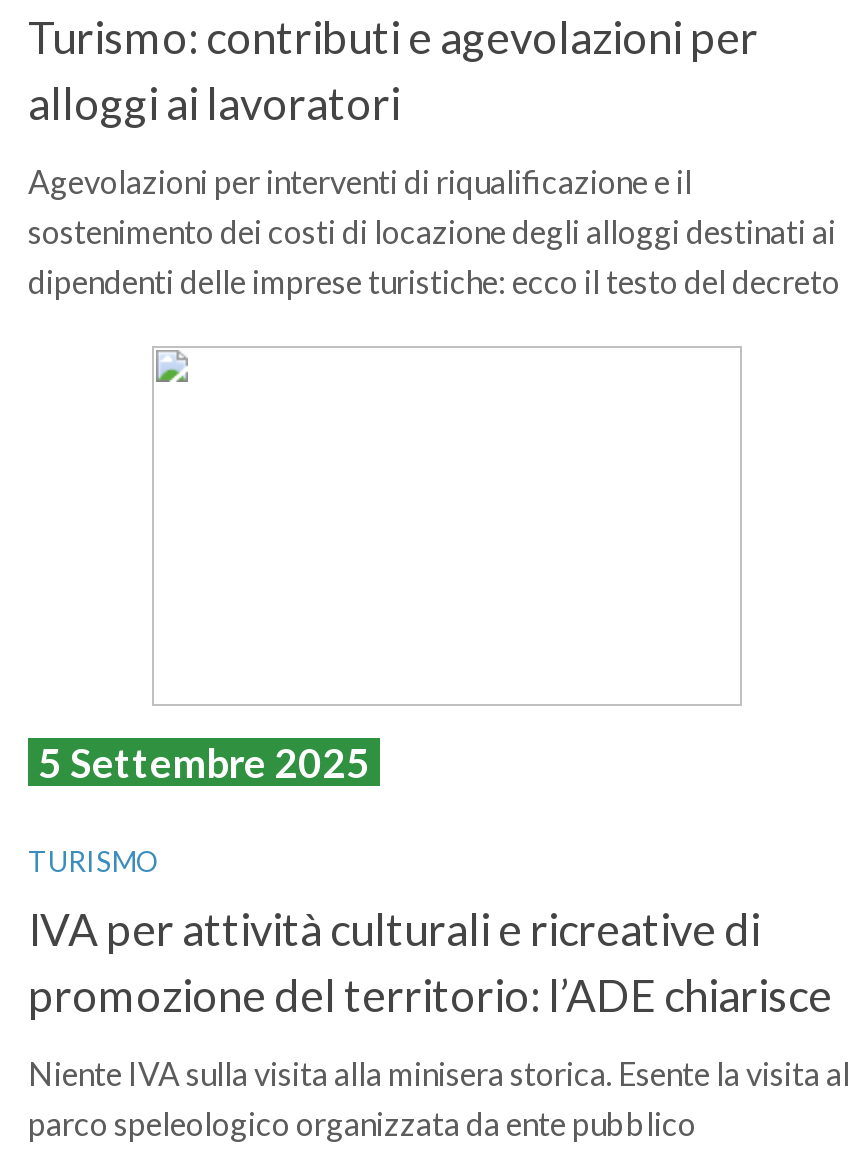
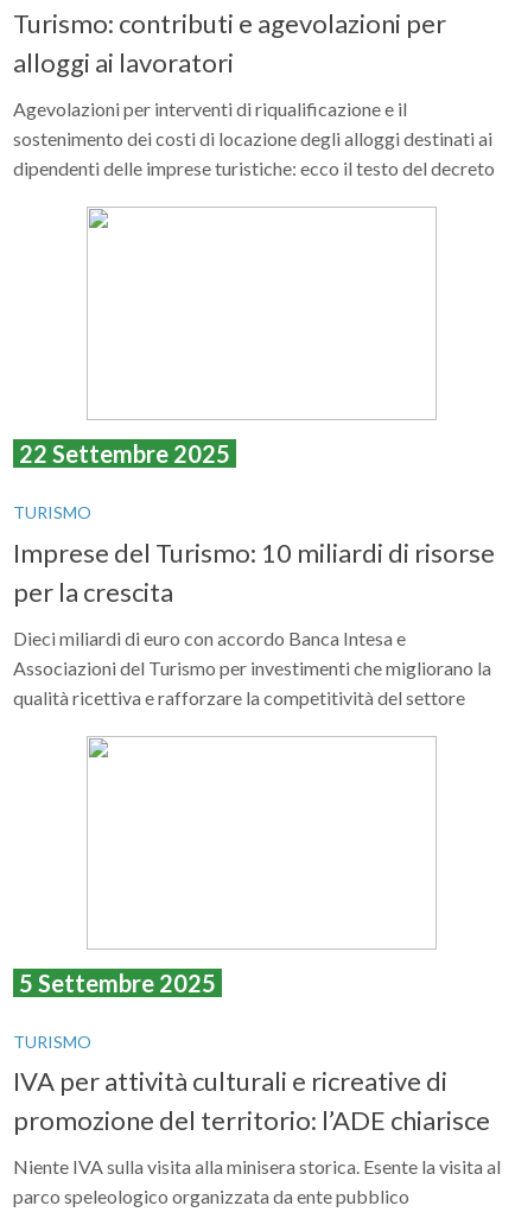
none -> [13,440,495,708] 22 Settembre 2025 | TURISMO | Imprese del Turismo: 10 miliardi di risorse | per la crescita | Dieci miliardi di euro con accordo Banca Intesa e | Associazioni del Turismo per investimenti che migliorano la | qualità ricettiva e rafforzare la competitività del settore

